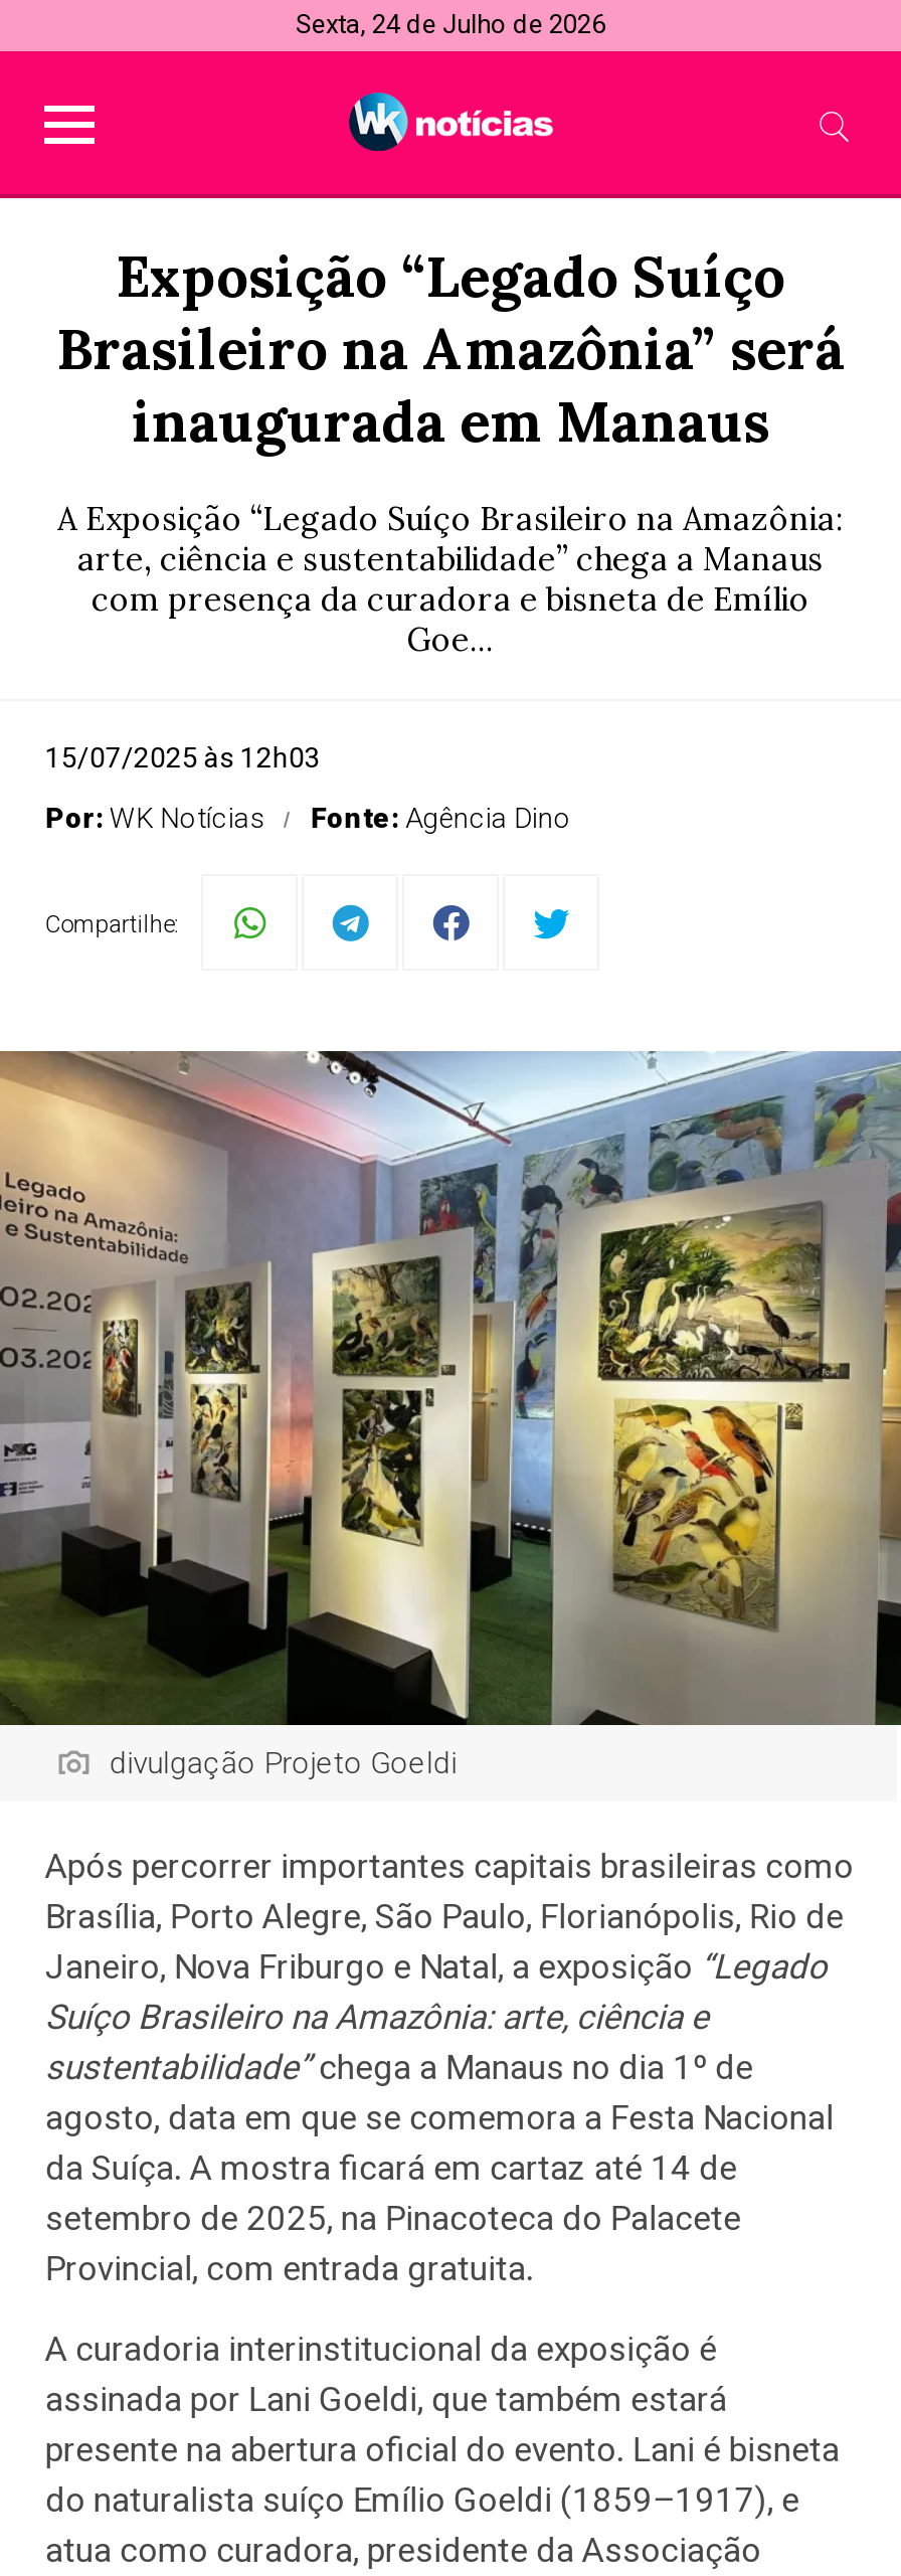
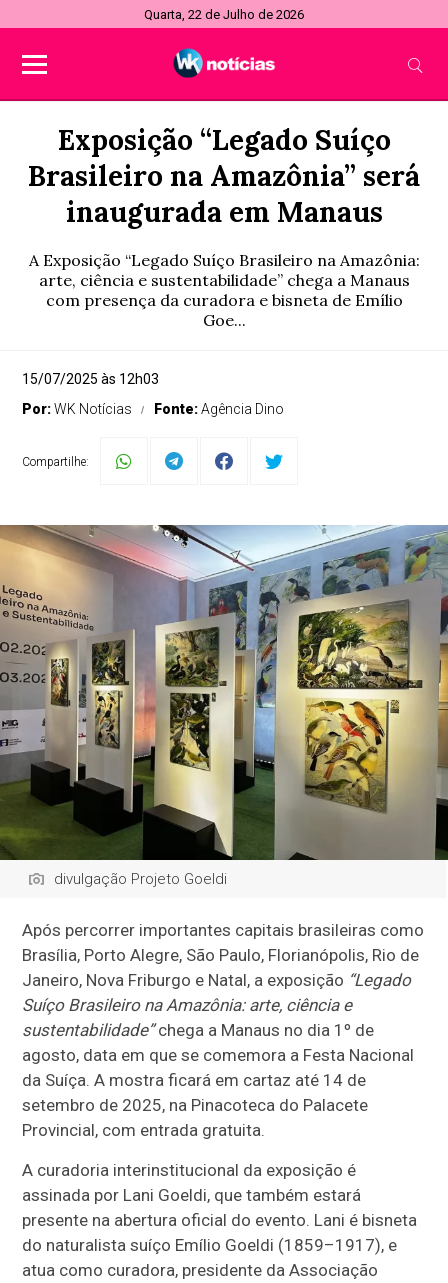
[296,9,605,39] Sexta, 24 de Julho de 2026 -> [144,7,304,22] Quarta, 22 de Julho de 2026

